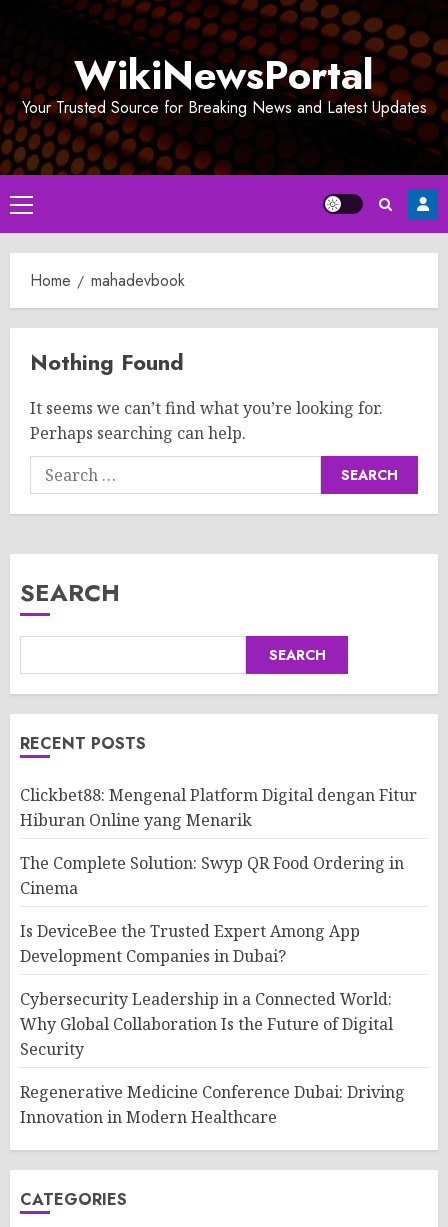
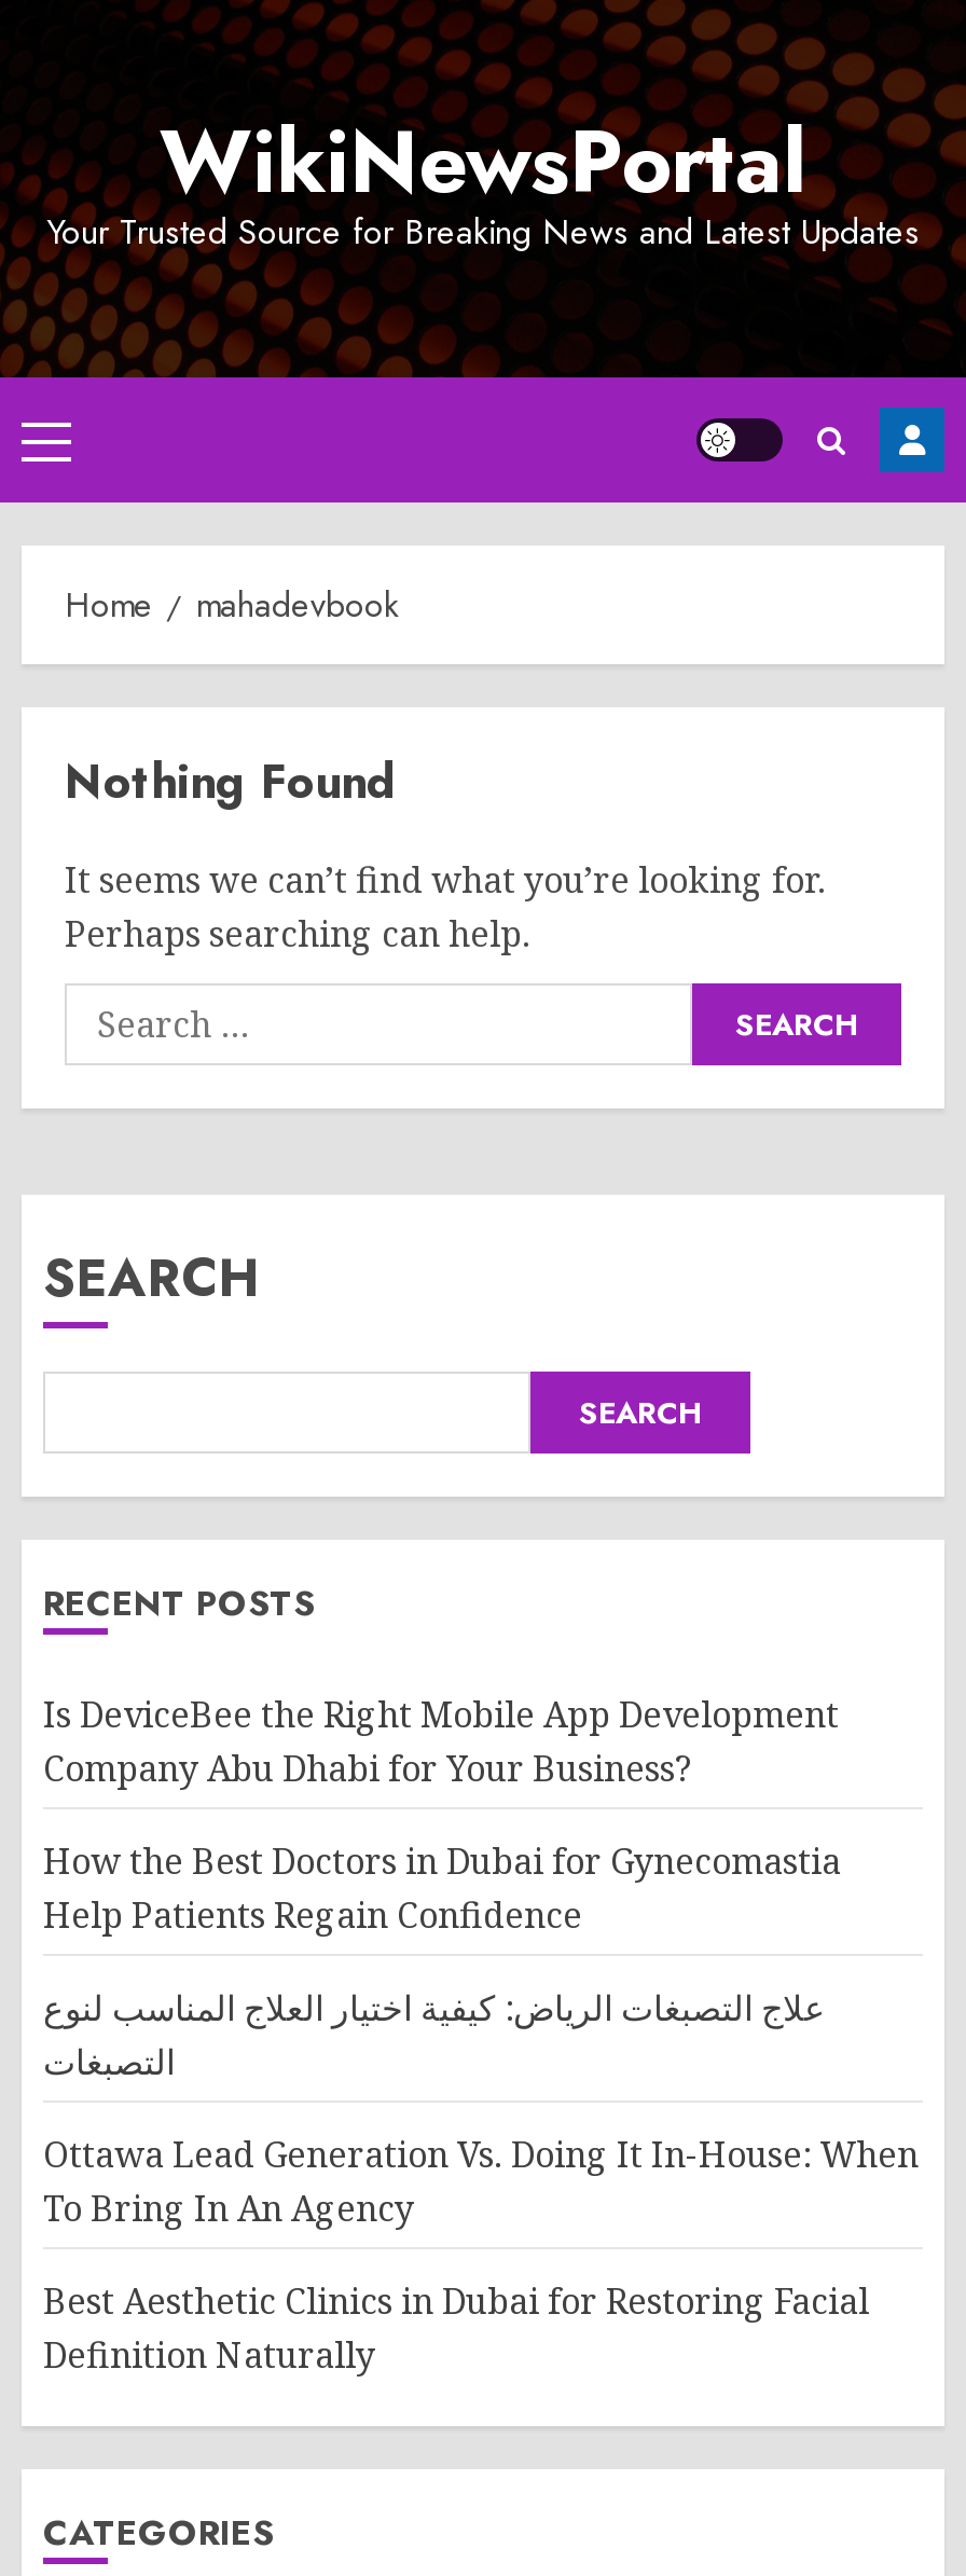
[20,784,417,831] Clickbet88: Mengenal Platform Digital dengan Fitur | Hiburan Online yang Menarik -> [43,1691,839,1792] Is DeviceBee the Right Mobile App Development | Company Abu Dhabi for Your Business?
[20,852,404,899] The Complete Solution: Swyp QR Food Ordering in | Cinema -> [43,1837,841,1939] How the Best Doctors in Dubai for Gynecomastia | Help Patients Regain Confidence
[20,920,360,967] Is DeviceBee the Trusted Expert Among App | Development Companies in Dubai? -> [43,1984,826,2085] علاج التصبغات الرياض: كيفية اختيار العلاج المناسب لنوع | التصبغات
[20,988,393,1060] Cybersecurity Leadership in a Connected World: | Why Global Collaboration Is the Future of Digital | Security -> [43,2131,919,2232] Ottawa Lead Generation Vs. Doing It In-House: When | To Bring In An Agency
[20,1081,405,1128] Regenerative Medicine Conference Dubai: Driving | Innovation in Modern Healthcare -> [43,2277,869,2379] Best Aesthetic Clinics in Dubai for Restoring Facial | Definition Naturally

